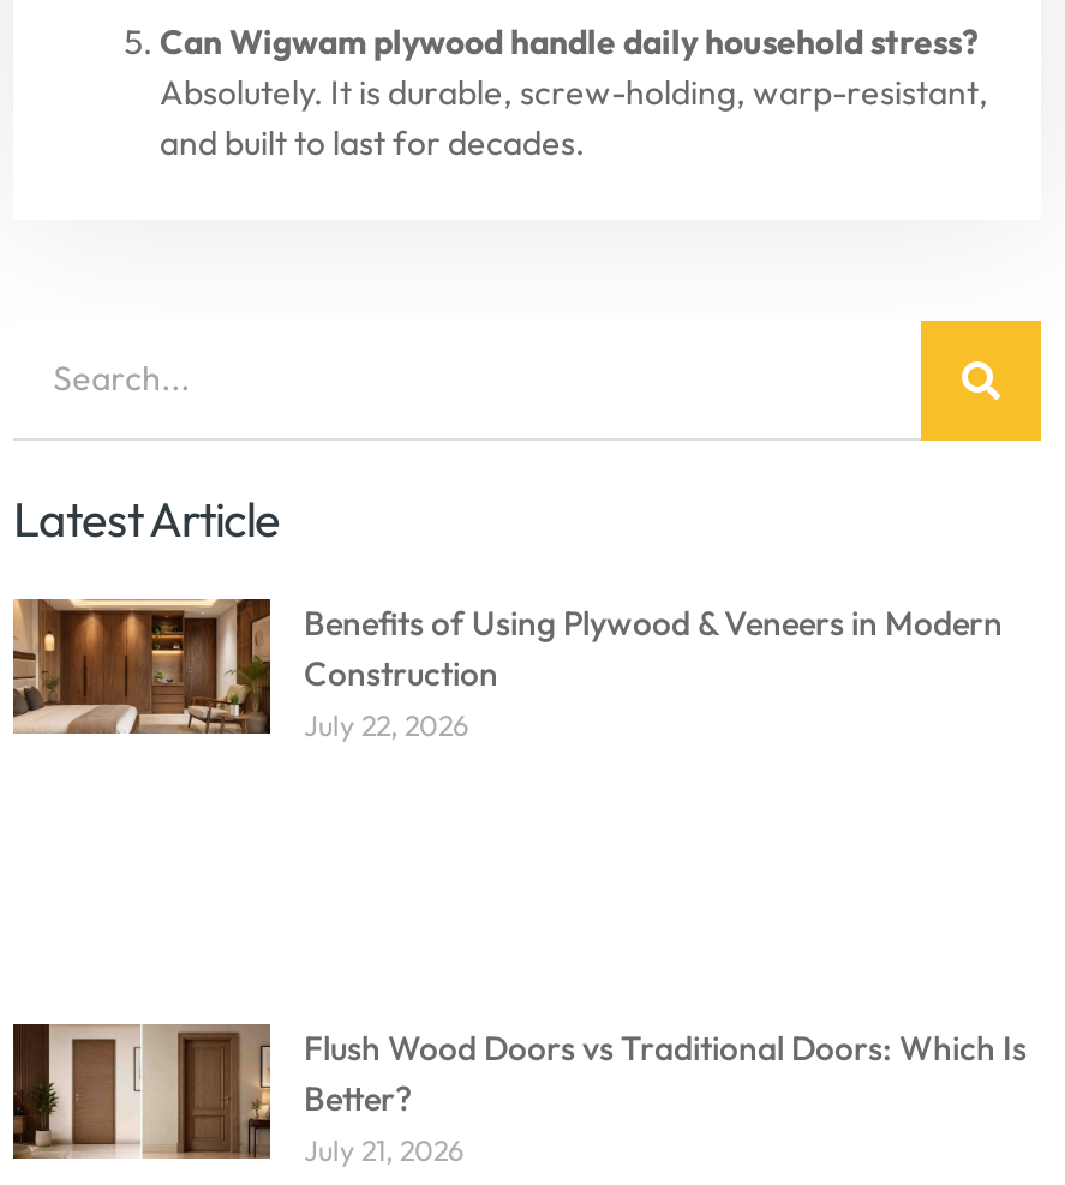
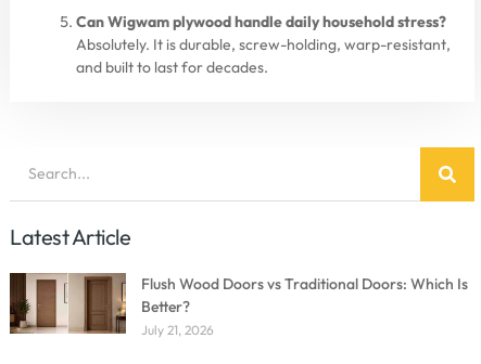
[11,597,1003,743] [image] | Benefits of Using Plywood & Veneers in Modern | Construction | July 22, 2026 -> none

